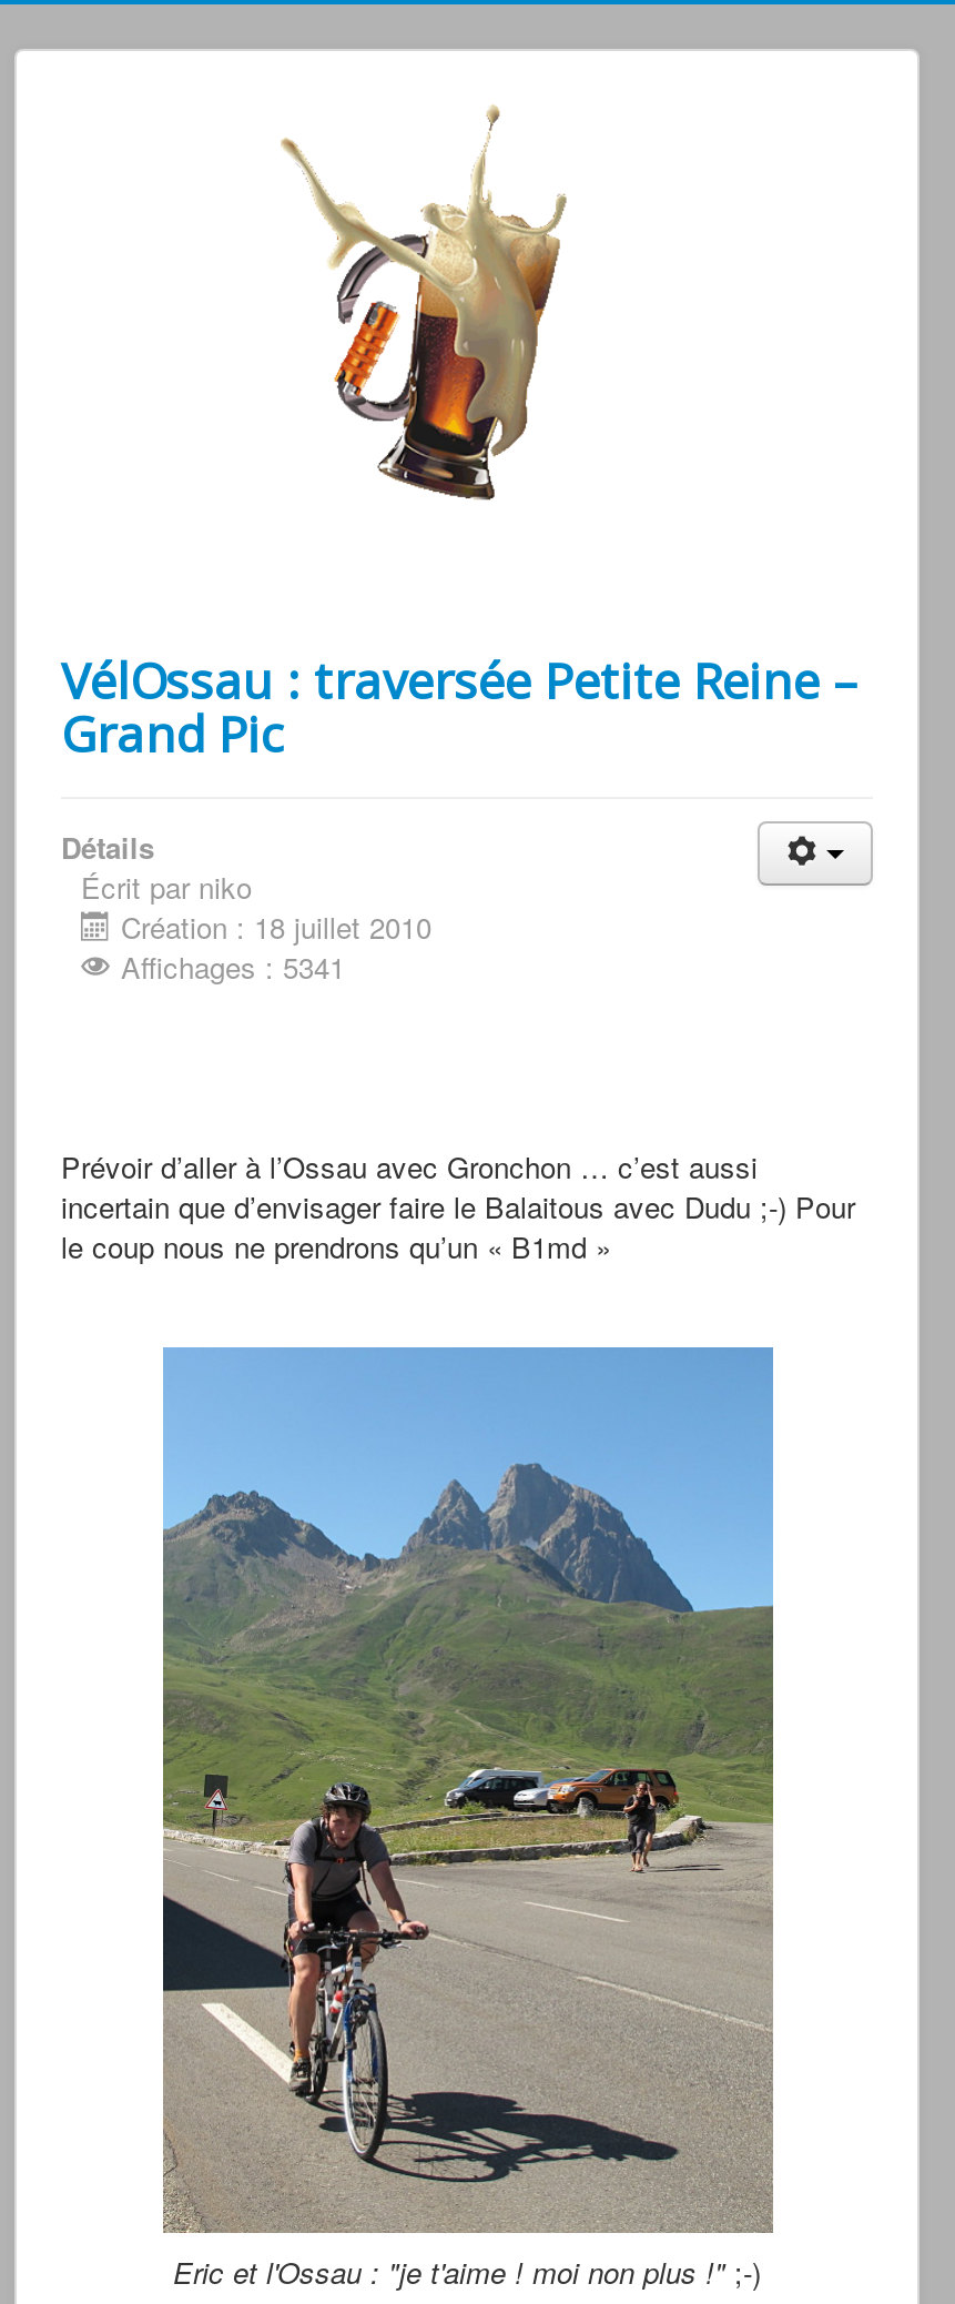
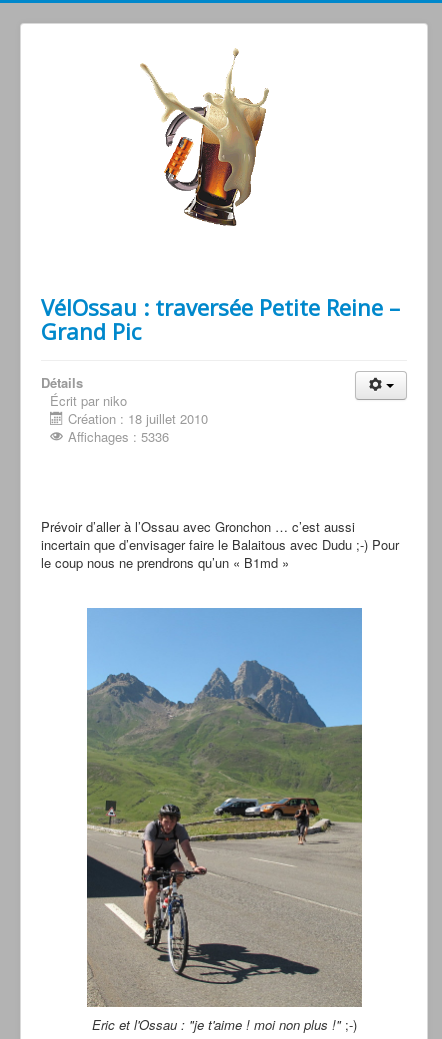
[112,945,345,987] Affichages : 5341 -> [64,427,169,446] Affichages : 5336

